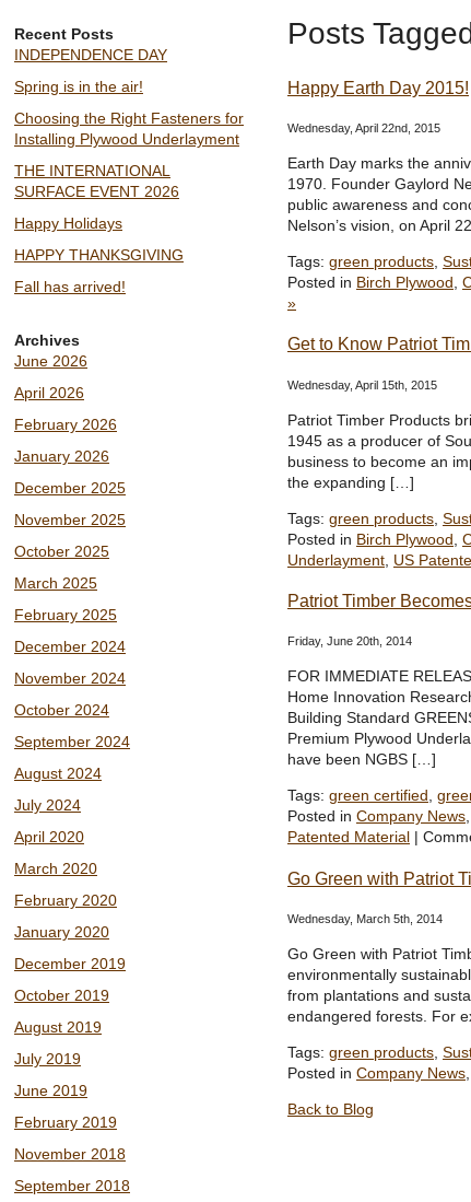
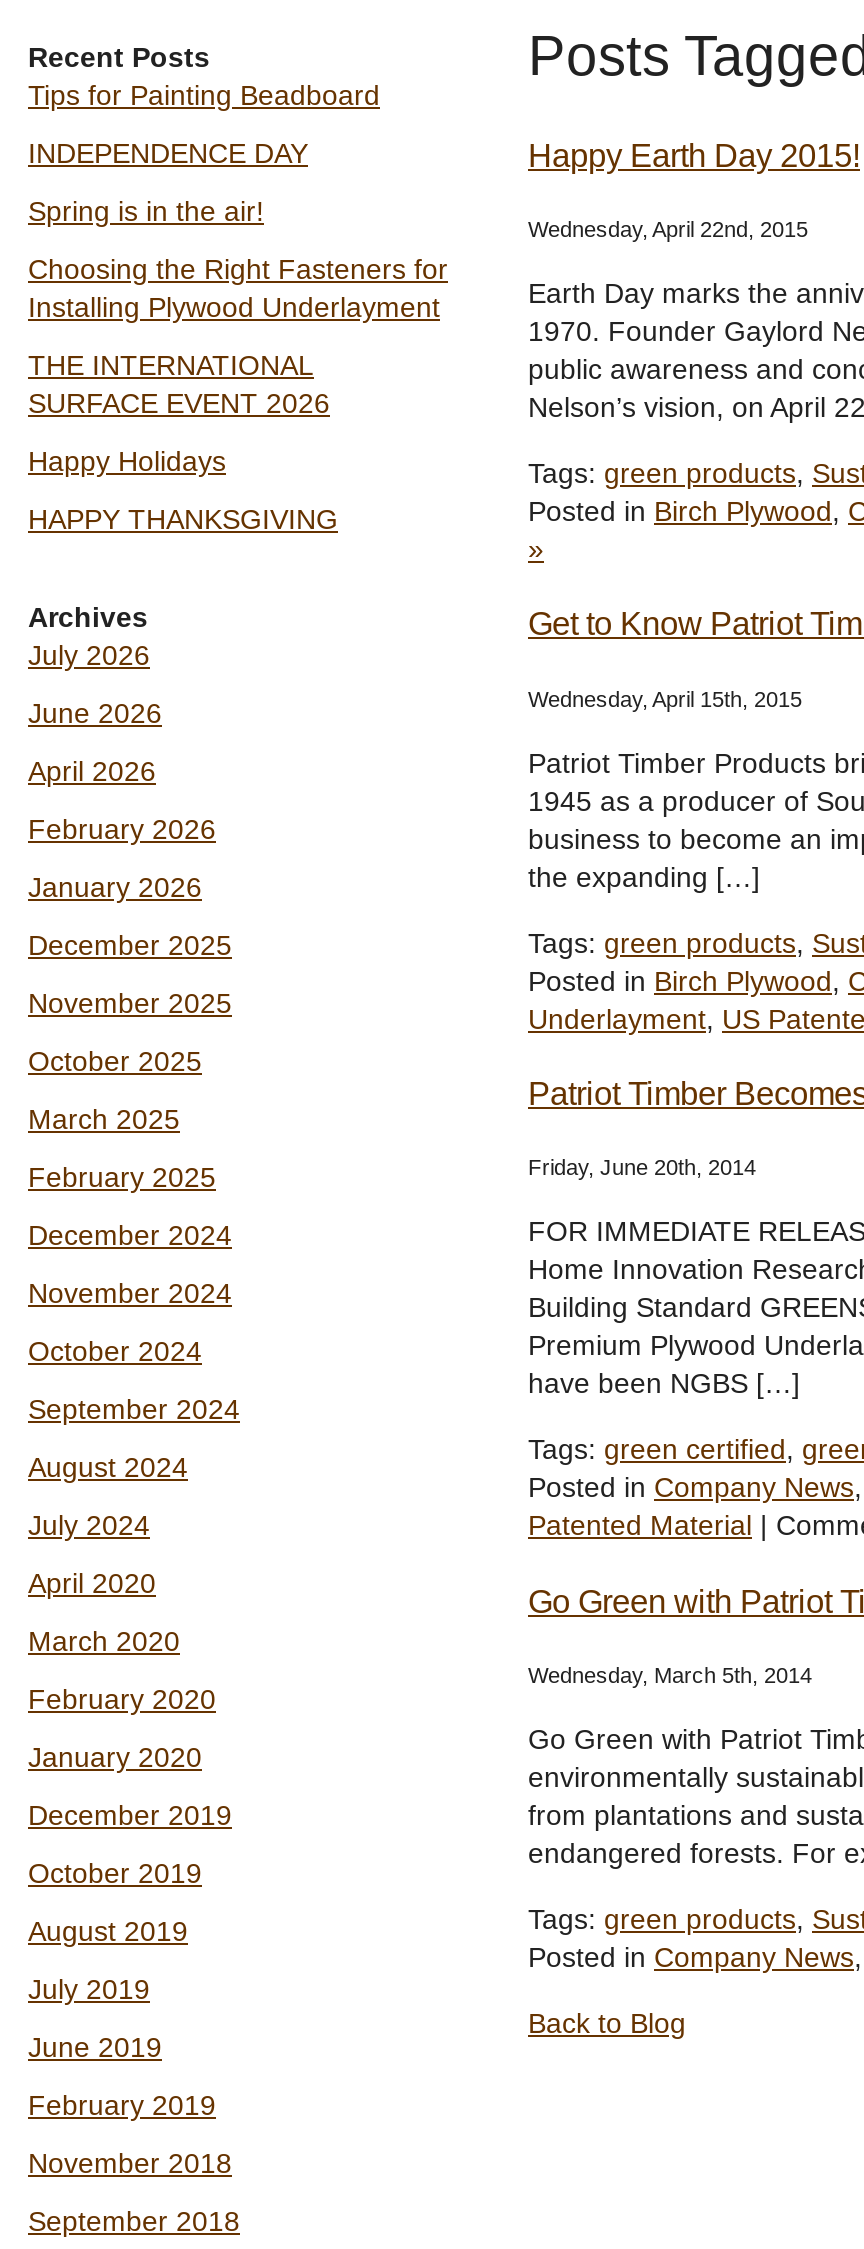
none -> [28,79,380,111] Tips for Painting Beadboard
[14,278,126,295] Fall has arrived! -> none
none -> [28,639,150,671] July 2026

